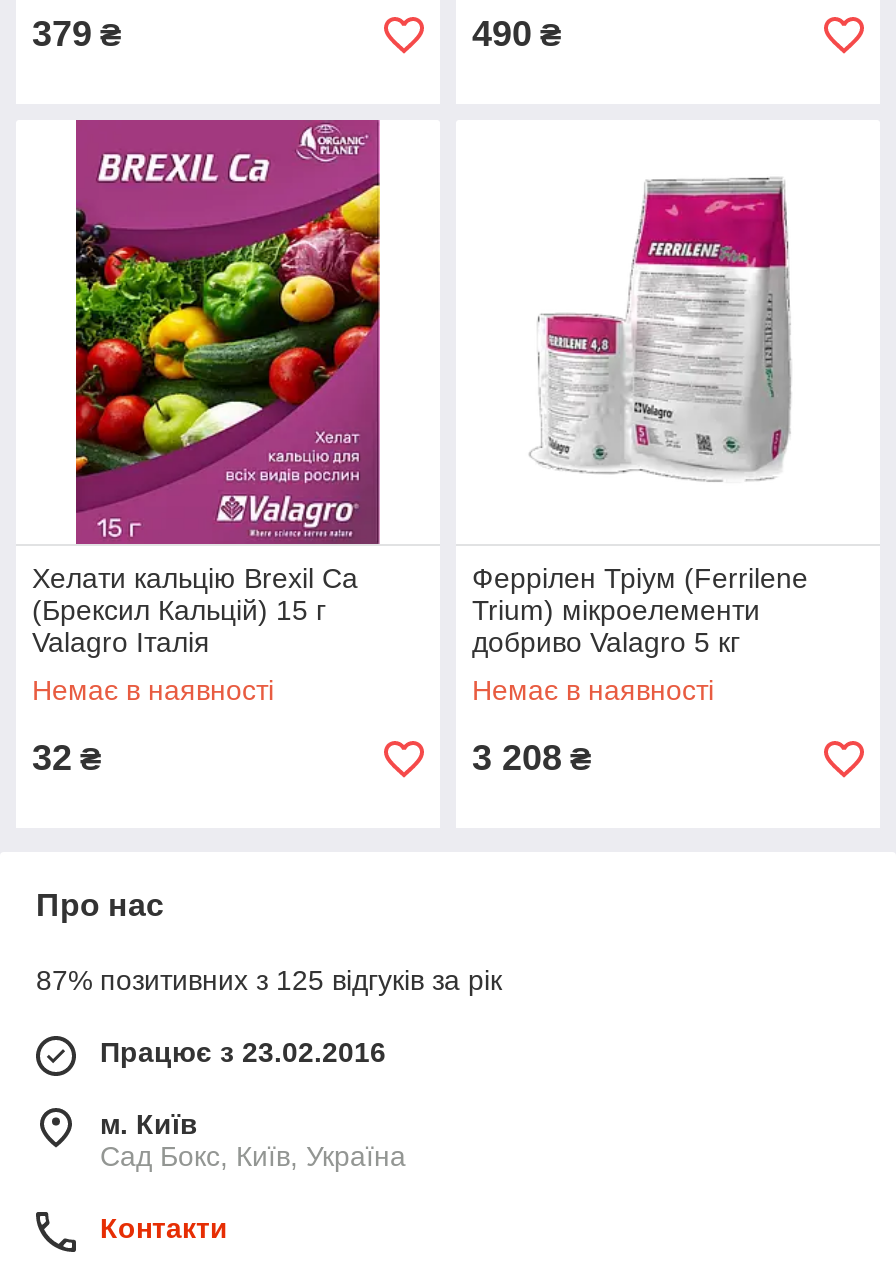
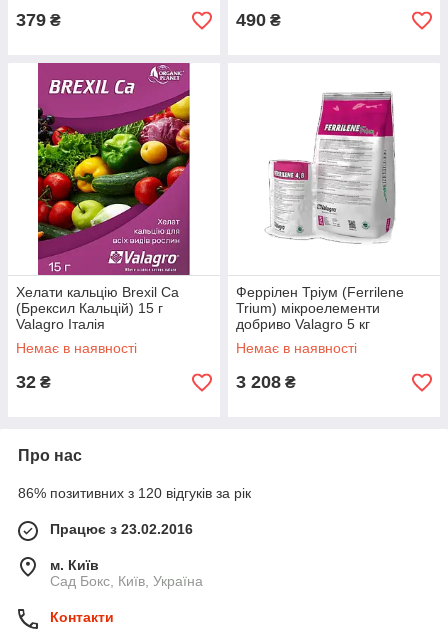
[36,964,502,996] 87% позитивних з 125 відгуків за рік -> [18,485,251,501] 86% позитивних з 120 відгуків за рік

